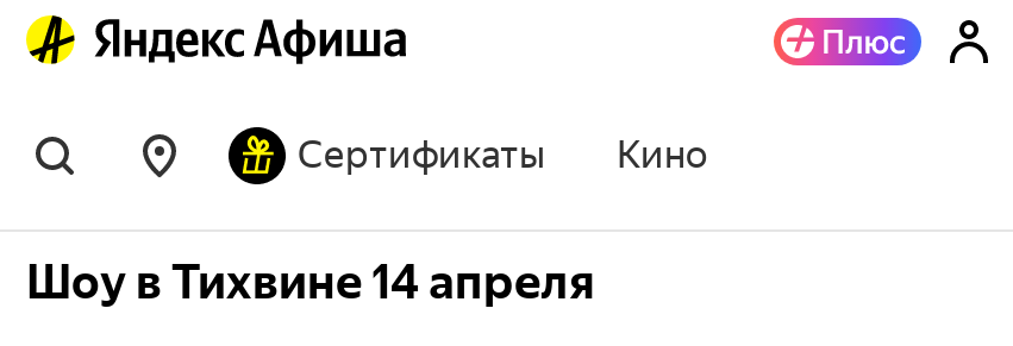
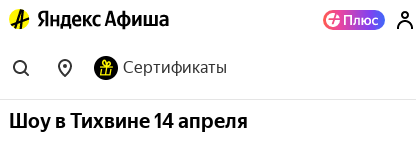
[617,132,707,177] Кино -> none

